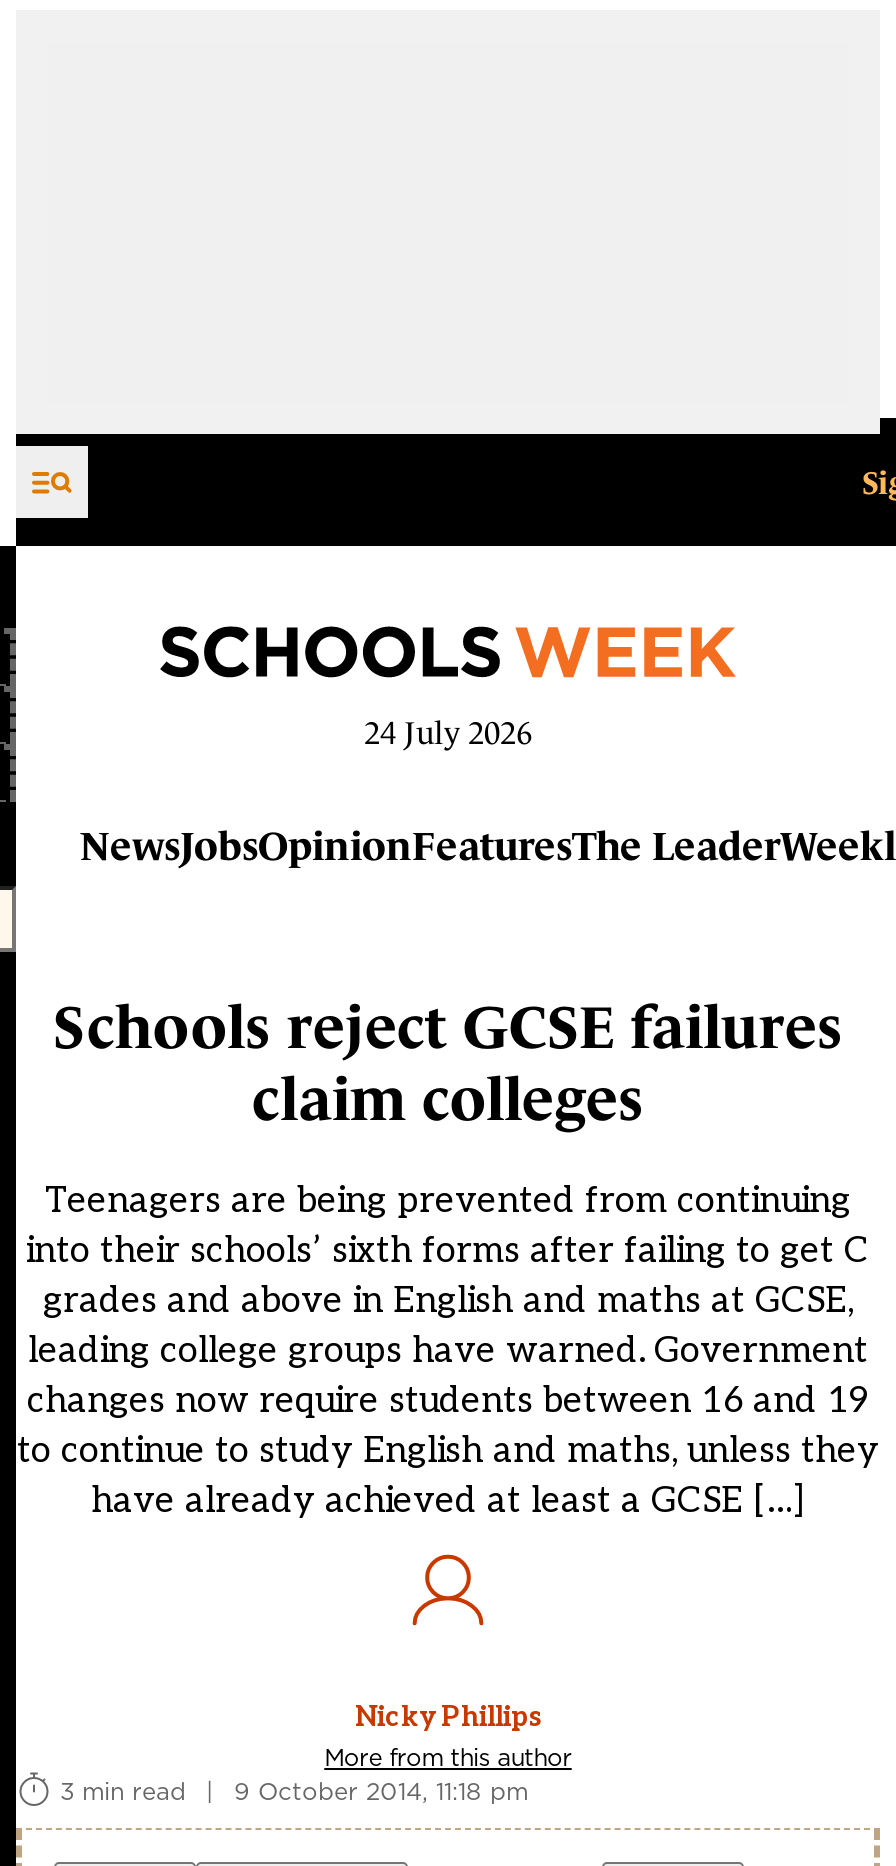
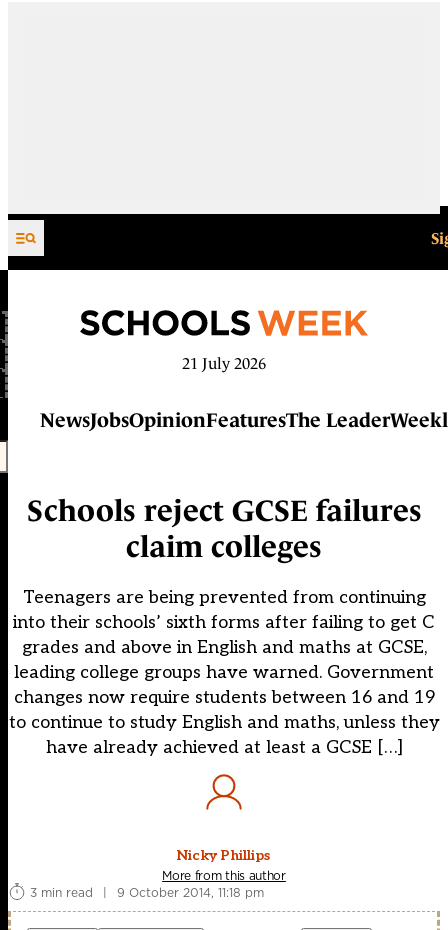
[364,716,532,750] 24 July 2026 -> [182,355,266,372] 21 July 2026

